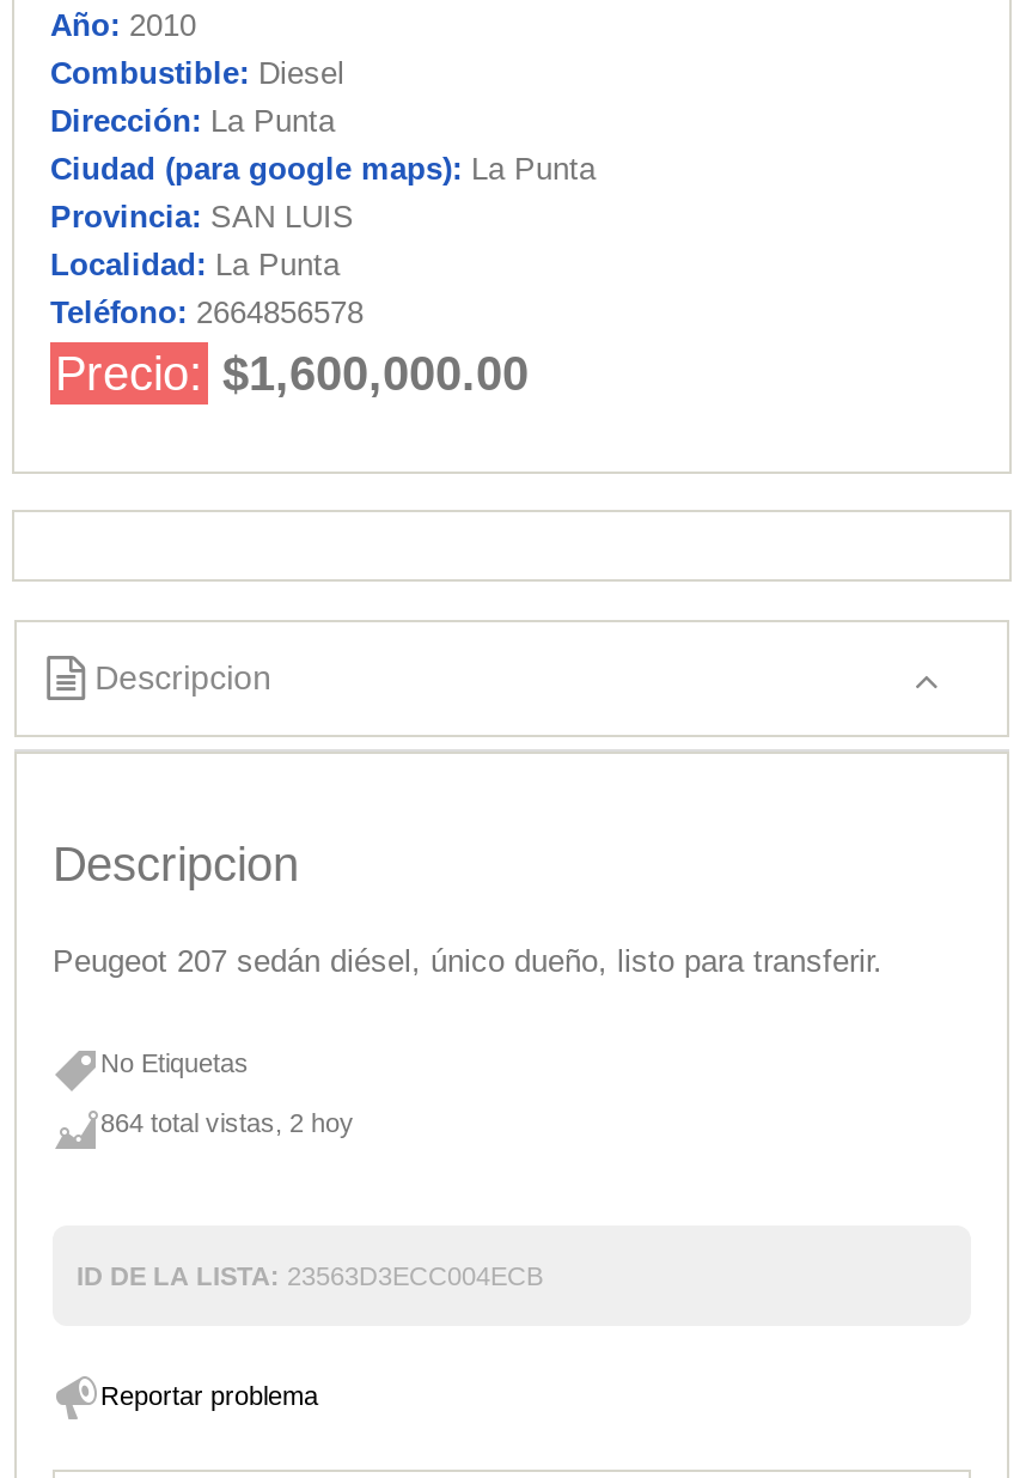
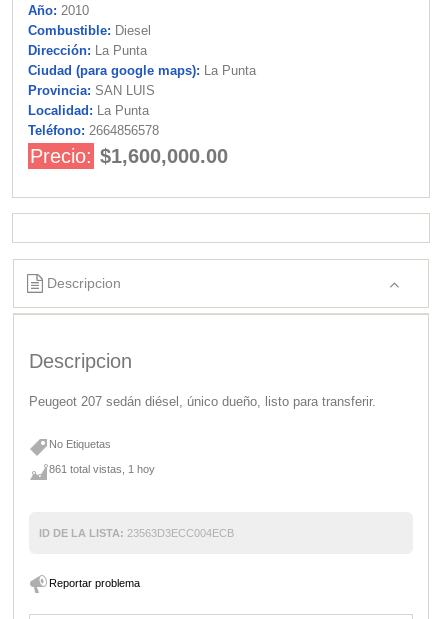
[100,1107,354,1136] 864 total vistas, 2 hoy -> [49,463,155,475] 861 total vistas, 1 hoy

